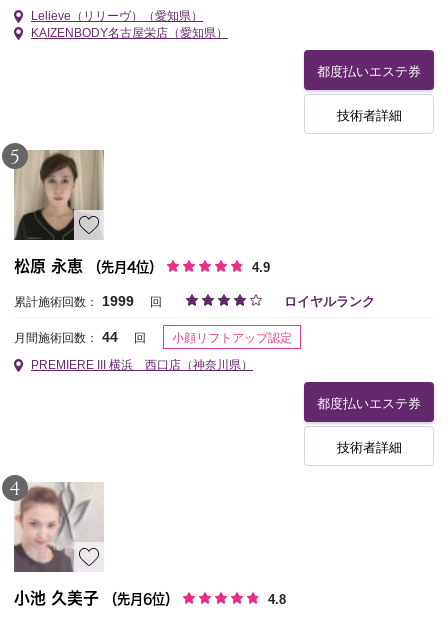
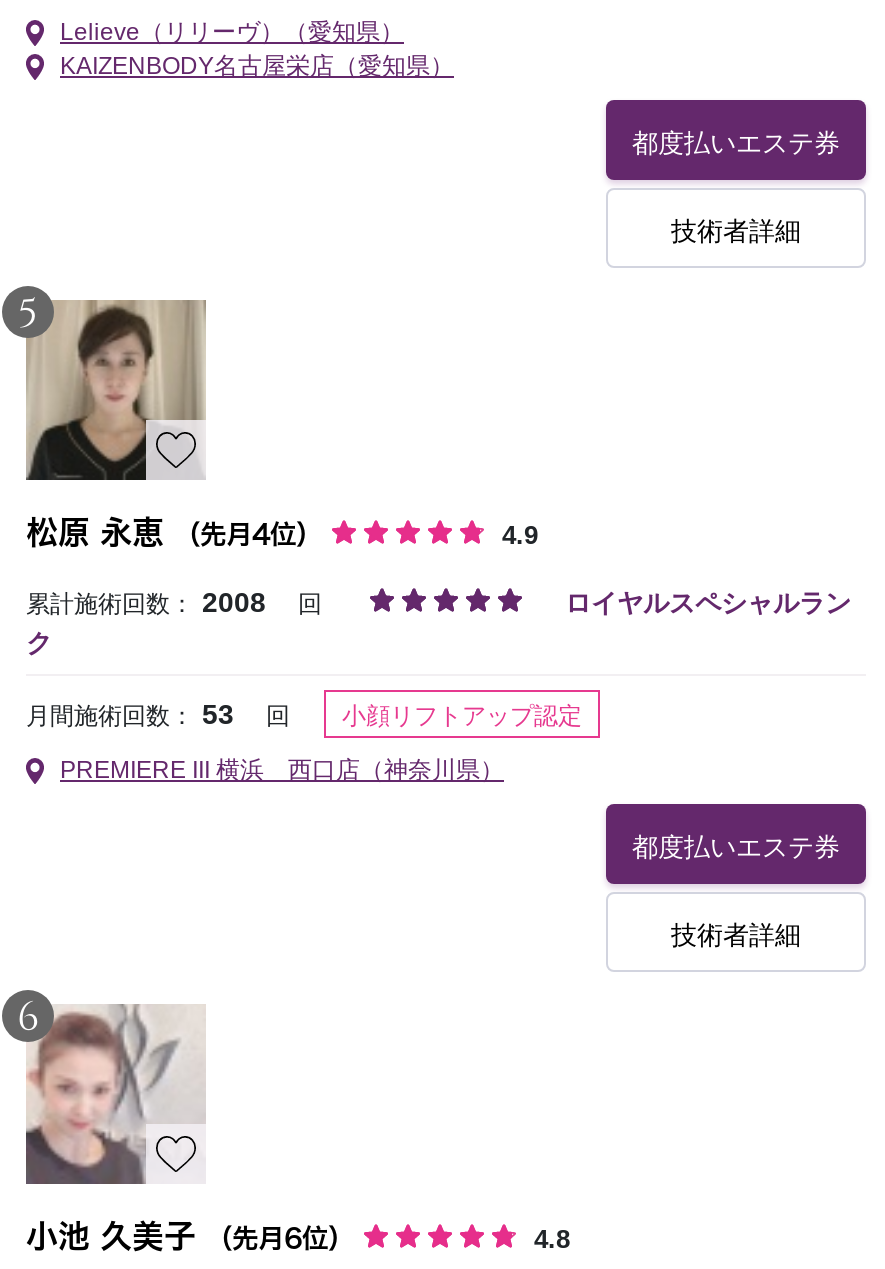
[14,293,374,309] 累計施術回数： 1999 回 | ロイヤルランク -> [26,585,851,657] 累計施術回数： 2008 回 | ロイヤルスペシャルラン | ク
[14,329,146,345] 月間施術回数： 44 回 -> [26,697,290,729] 月間施術回数： 53 回
[9,475,21,499] 4 -> [17,989,39,1037] 6

